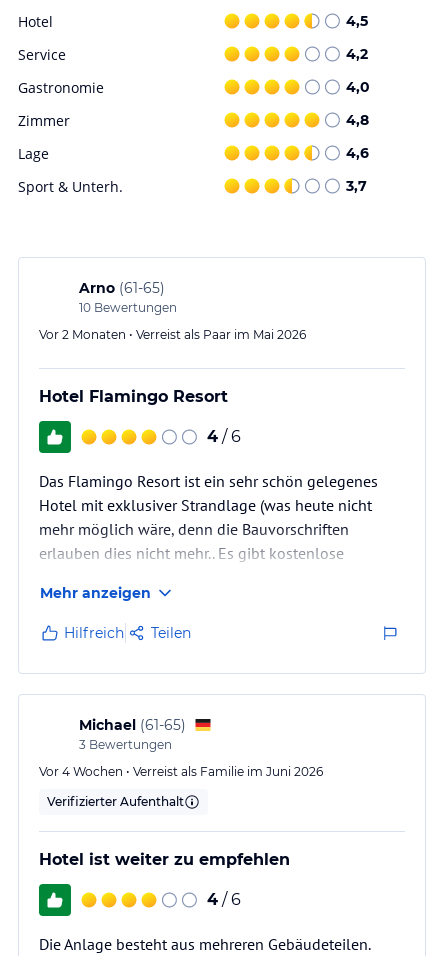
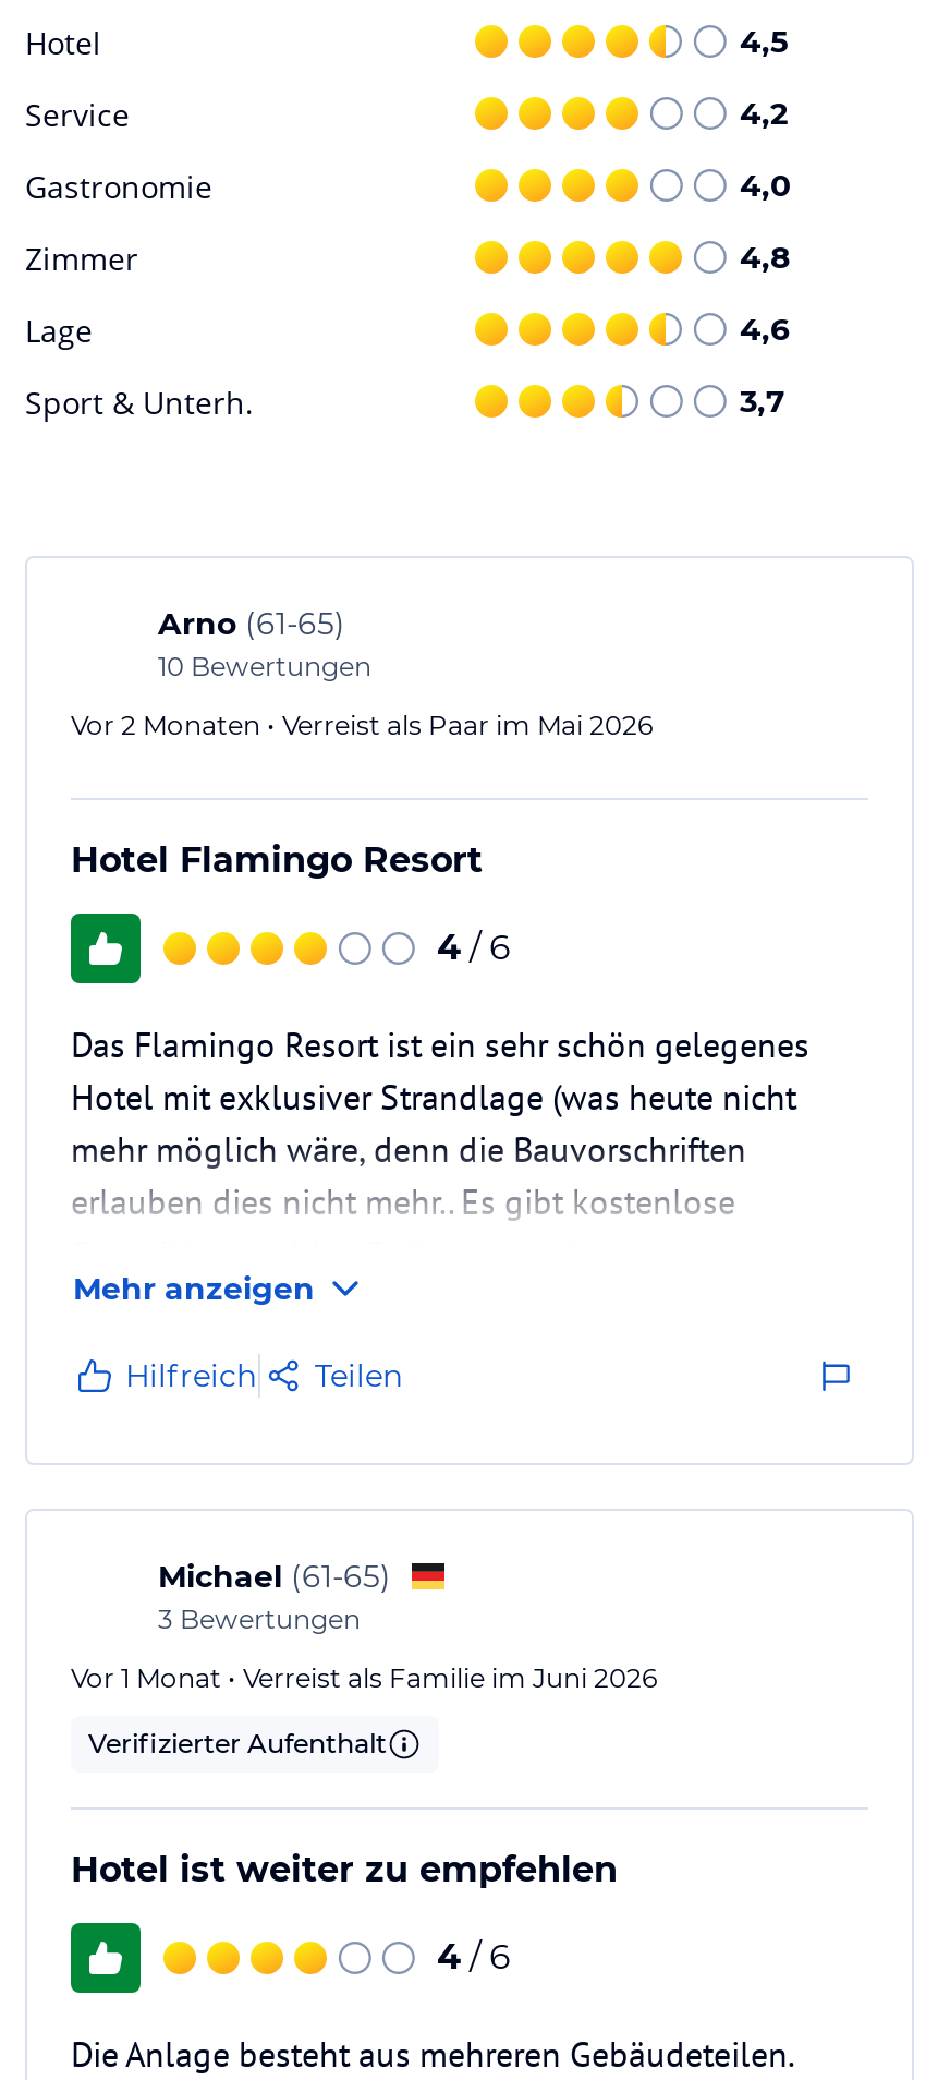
[39,764,323,779] Vor 4 Wochen • Verreist als Familie im Juni 2026 -> [71,1661,657,1693] Vor 1 Monat • Verreist als Familie im Juni 2026

